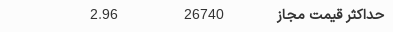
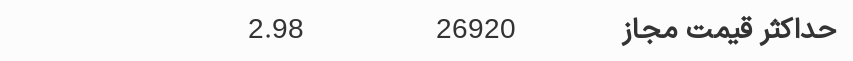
[90,5,118,26] 2.96 -> [248,9,304,51] 2.98
[184,5,224,26] 26740 -> [436,9,516,51] 26920

